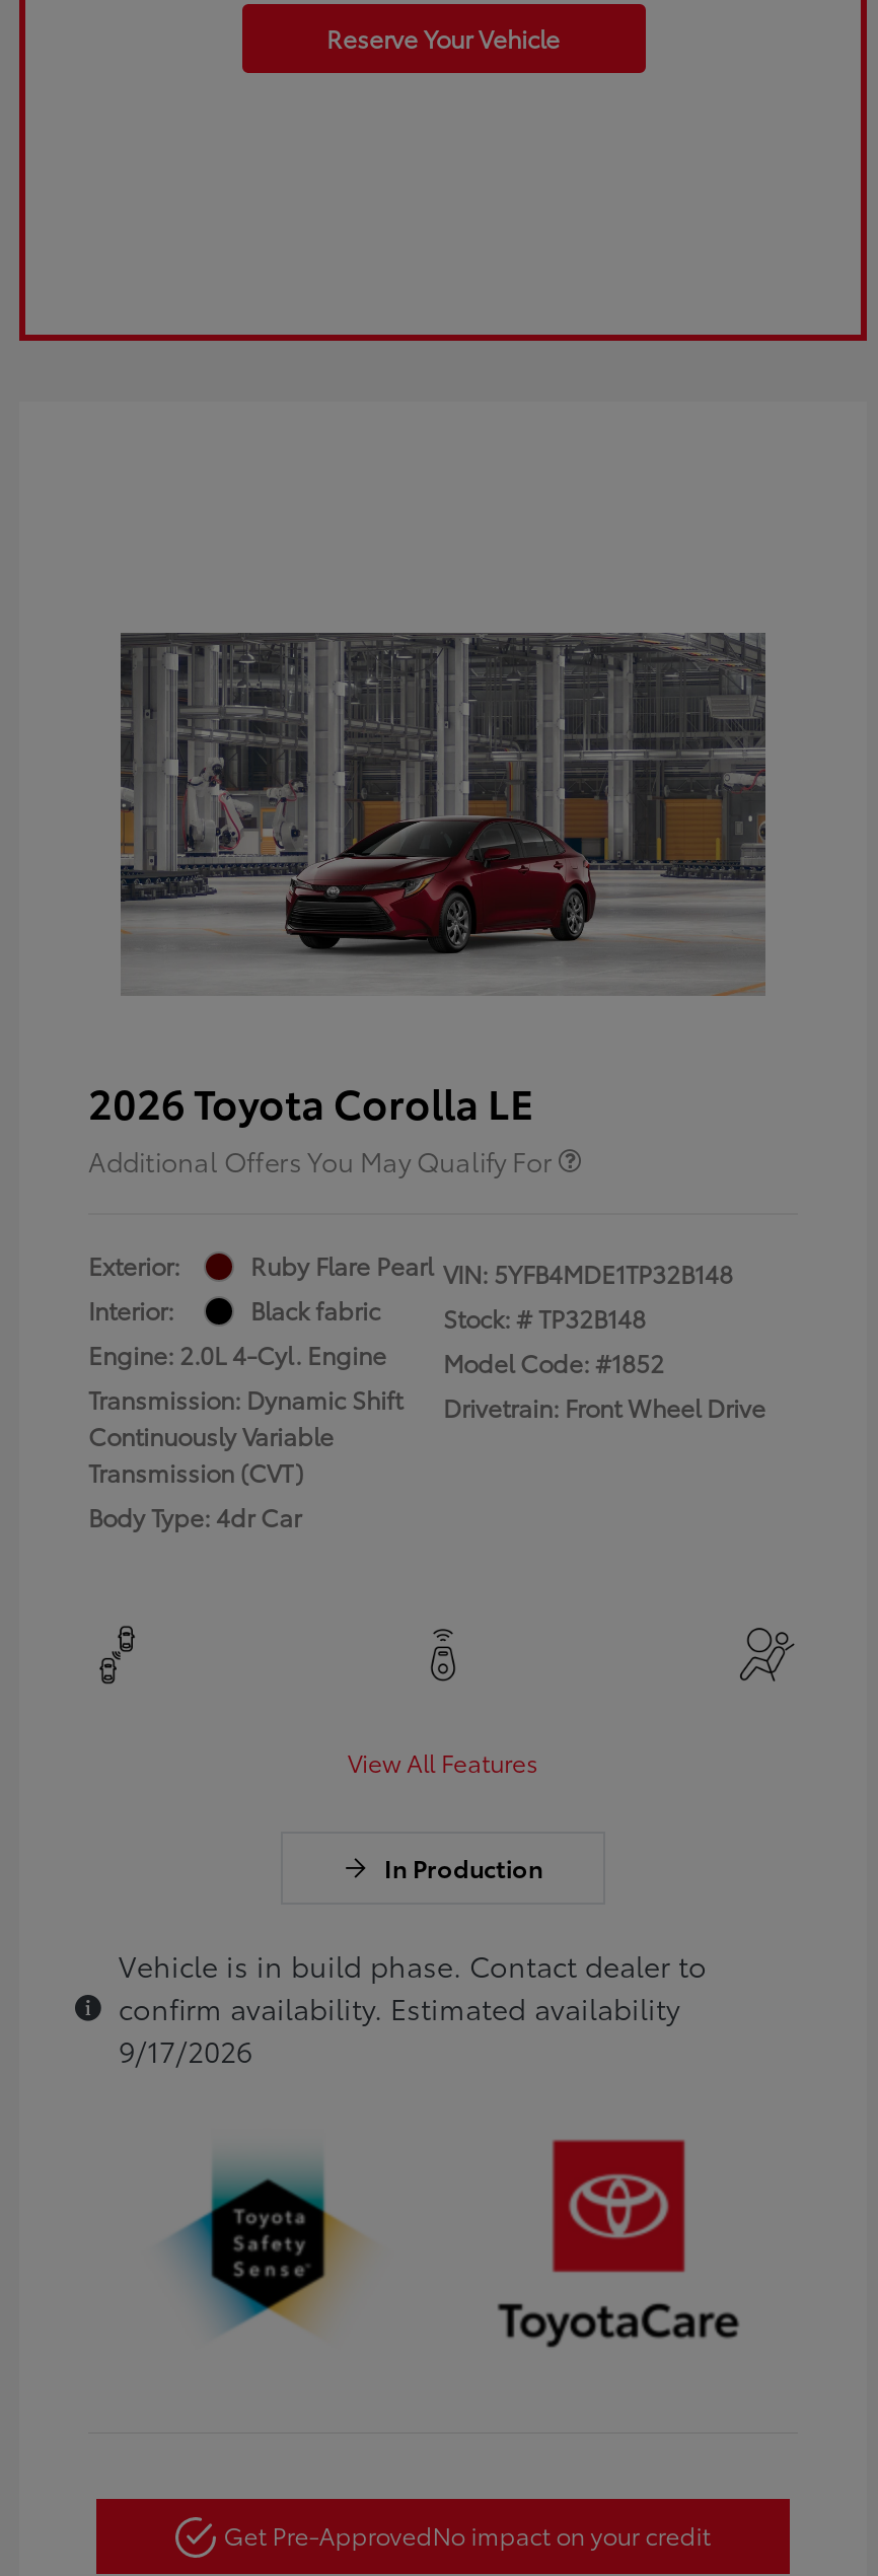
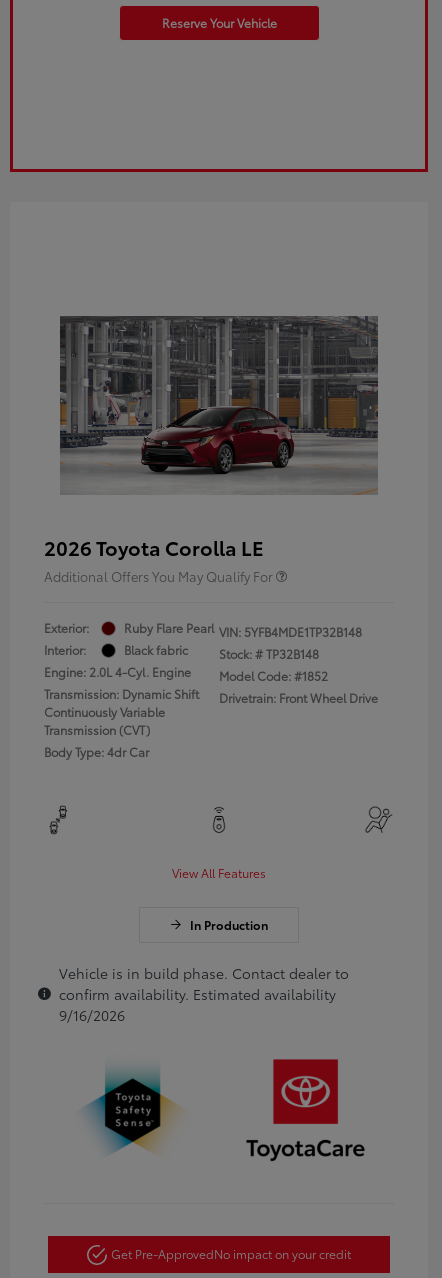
[119,2031,252,2071] 9/17/2026 -> [59,1005,125,1025] 9/16/2026

